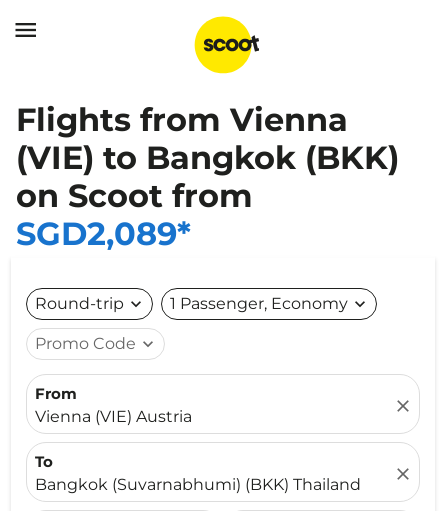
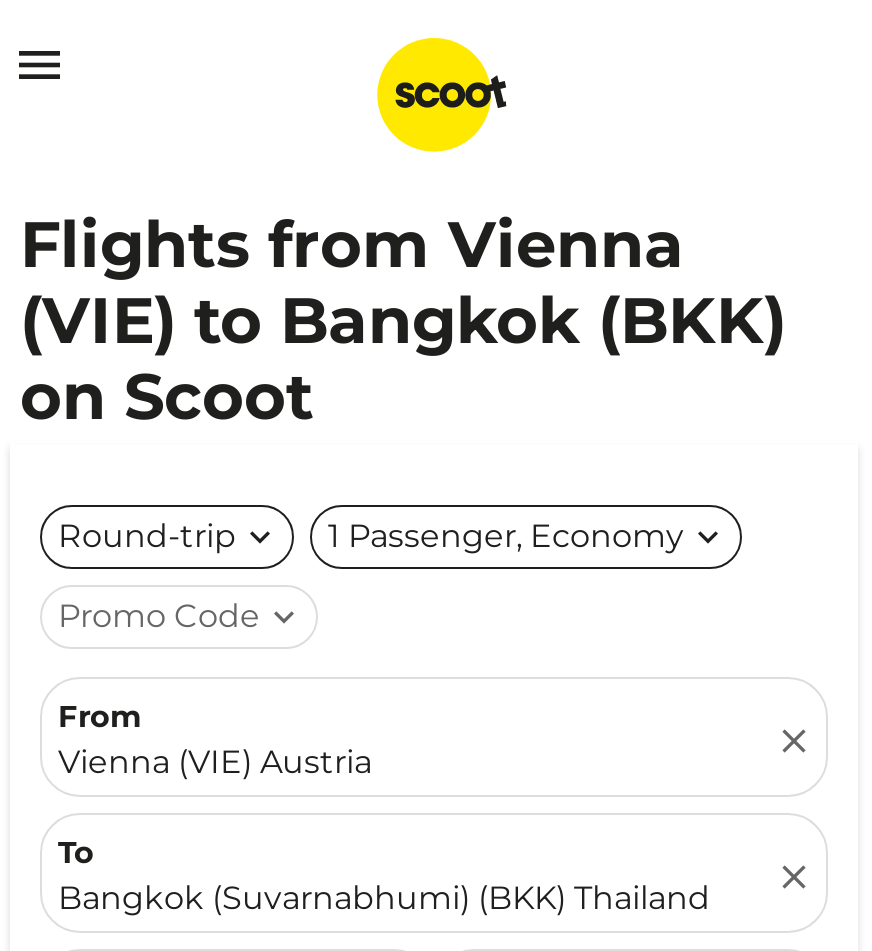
[16,176,253,253] on Scoot from | SGD2,089* -> [20,357,314,435] on Scoot

